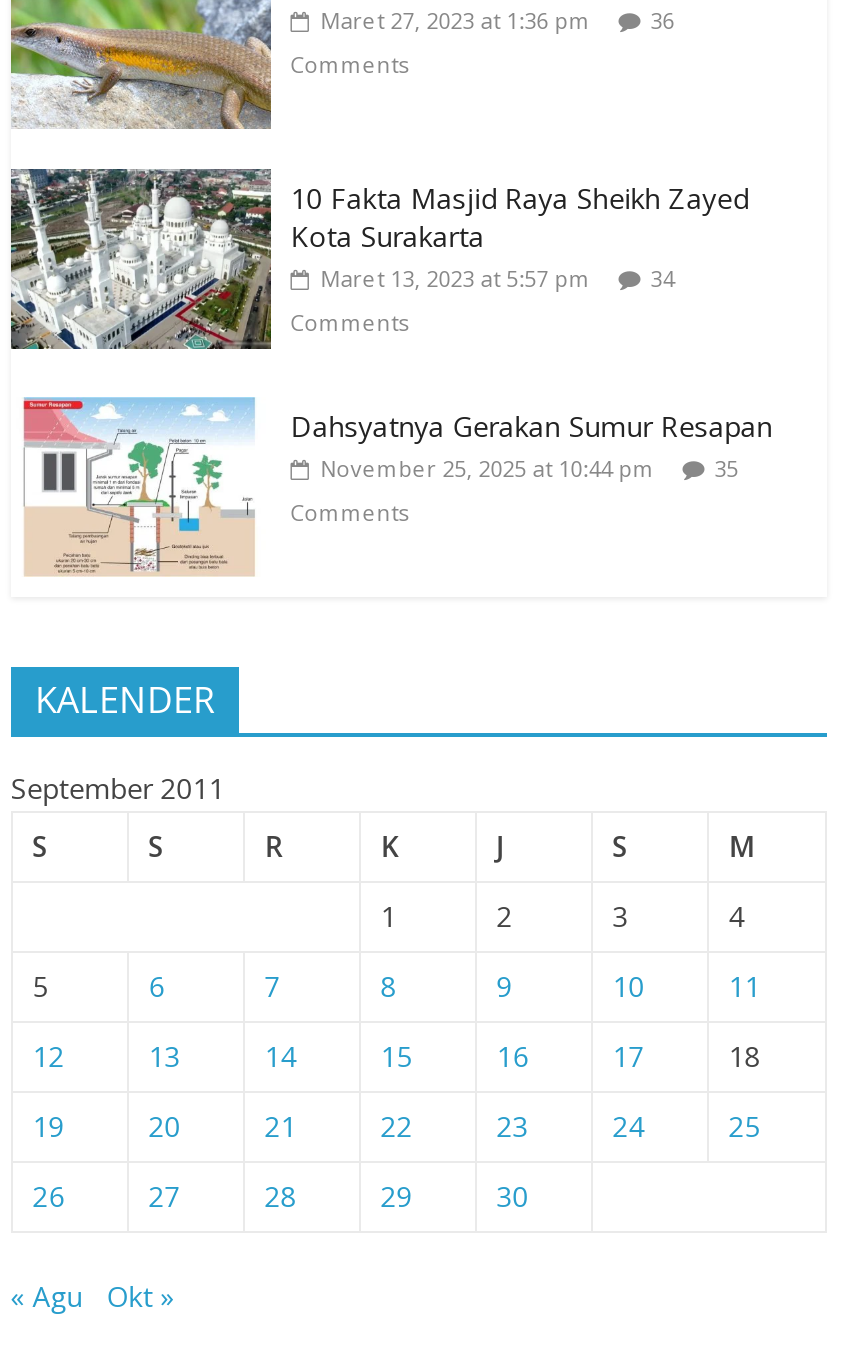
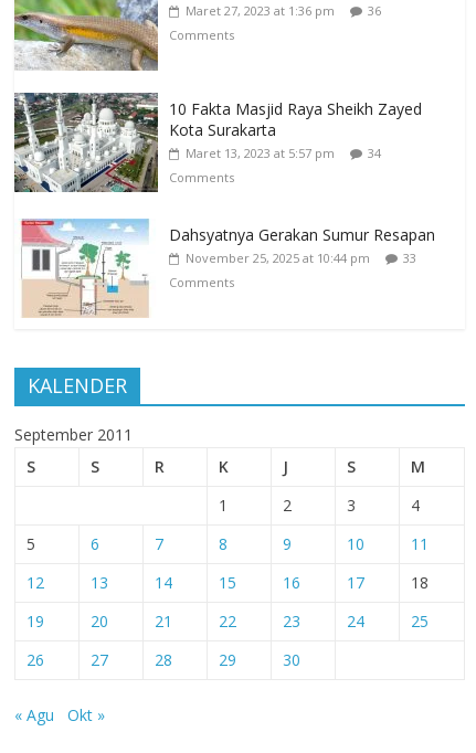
[321,453,739,483] November 25, 2025 at 10:44 pm 35 -> [185,250,416,266] November 25, 2025 at 10:44 pm 33

